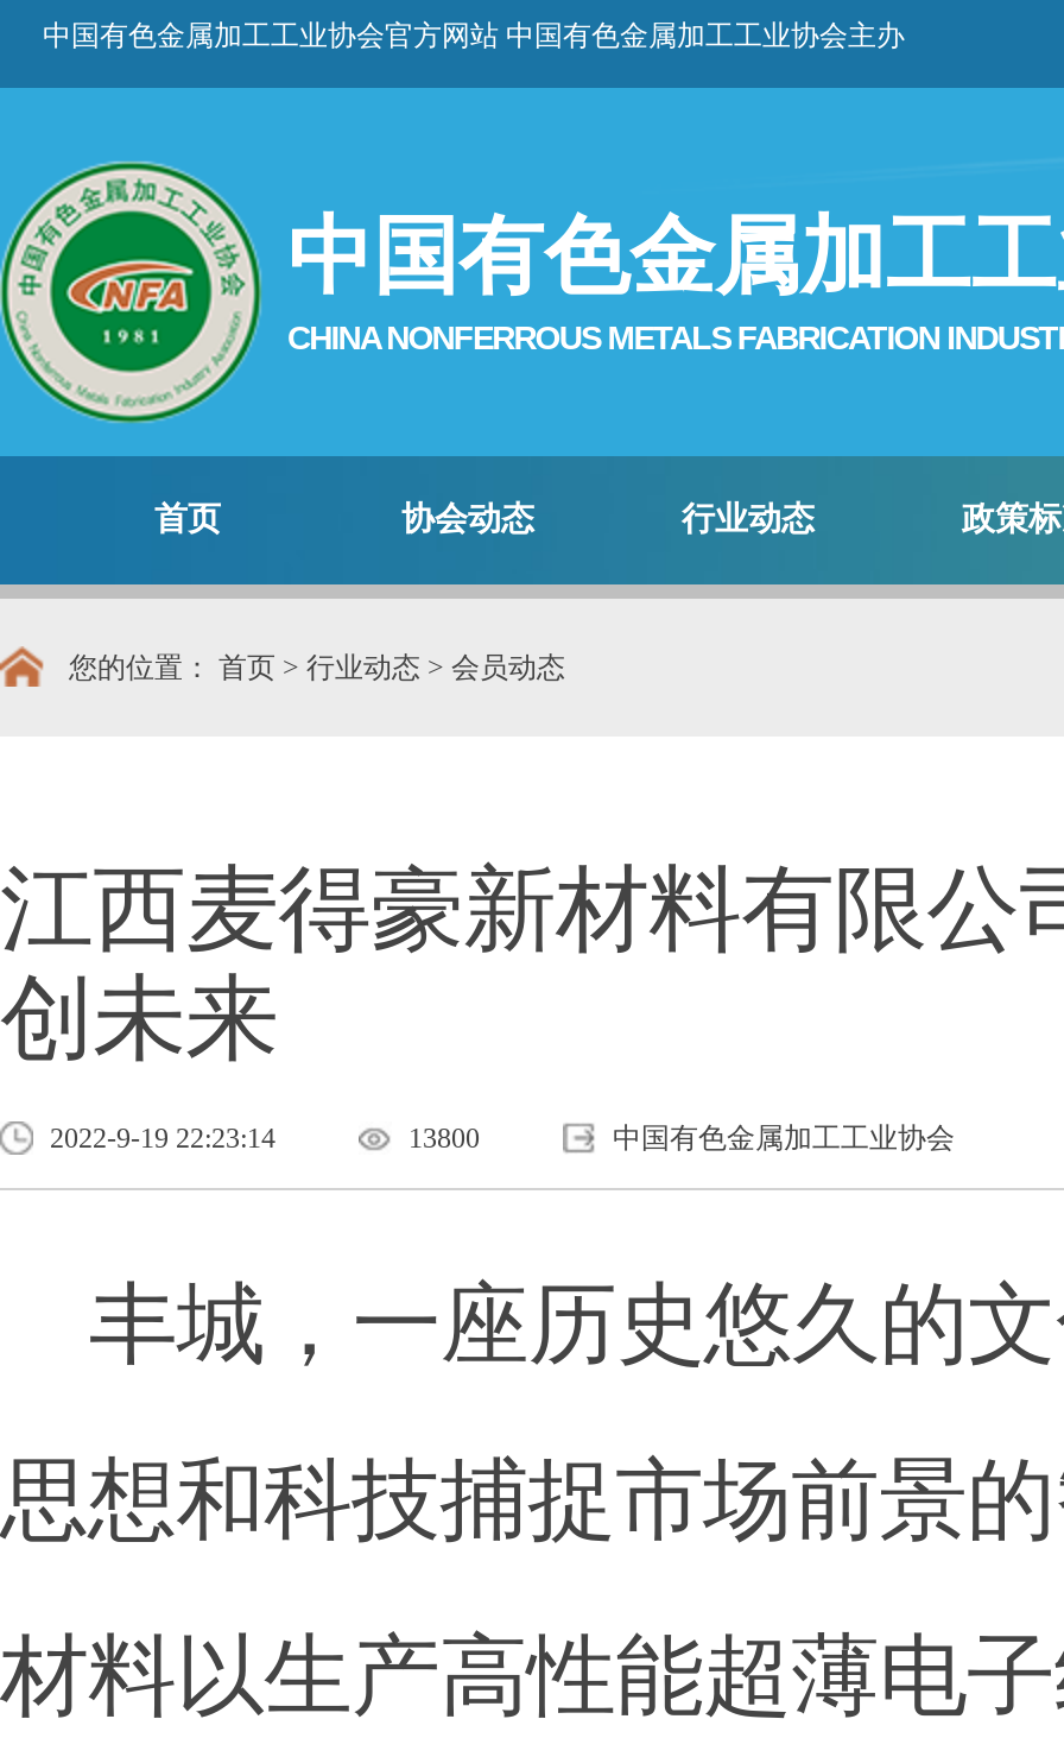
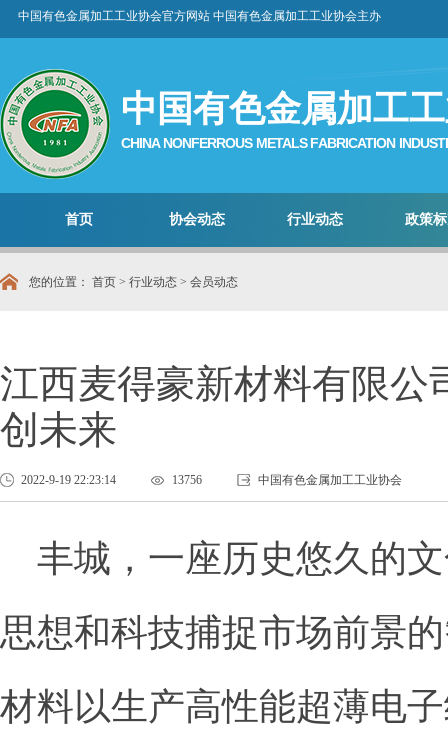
[408,1121,480,1155] 13800 -> [172,473,202,487] 13756

